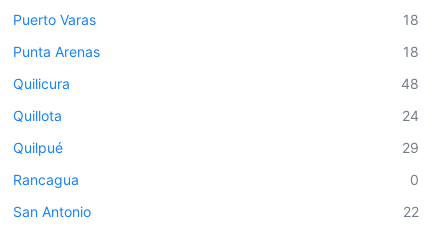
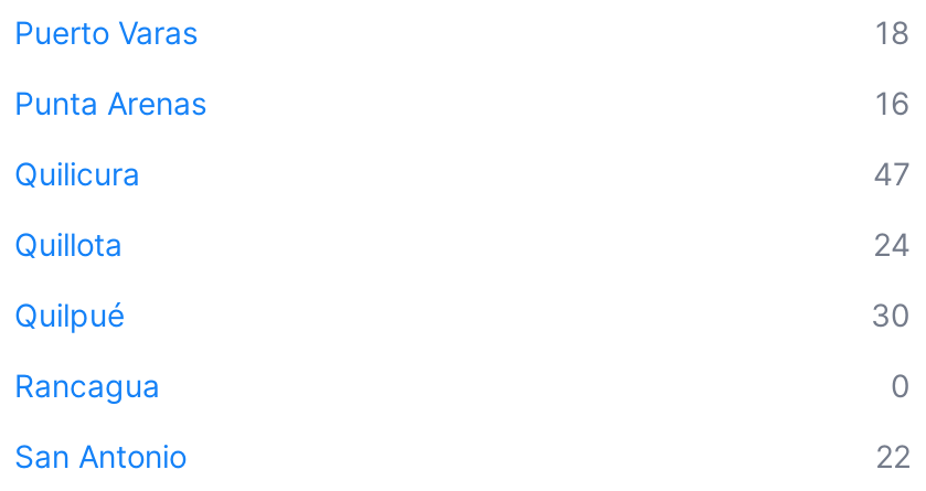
[403,43,419,60] 18 -> [875,83,911,120] 16
[401,75,419,92] 48 -> [873,154,911,191] 47
[402,139,419,156] 29 -> [871,295,911,332] 30

